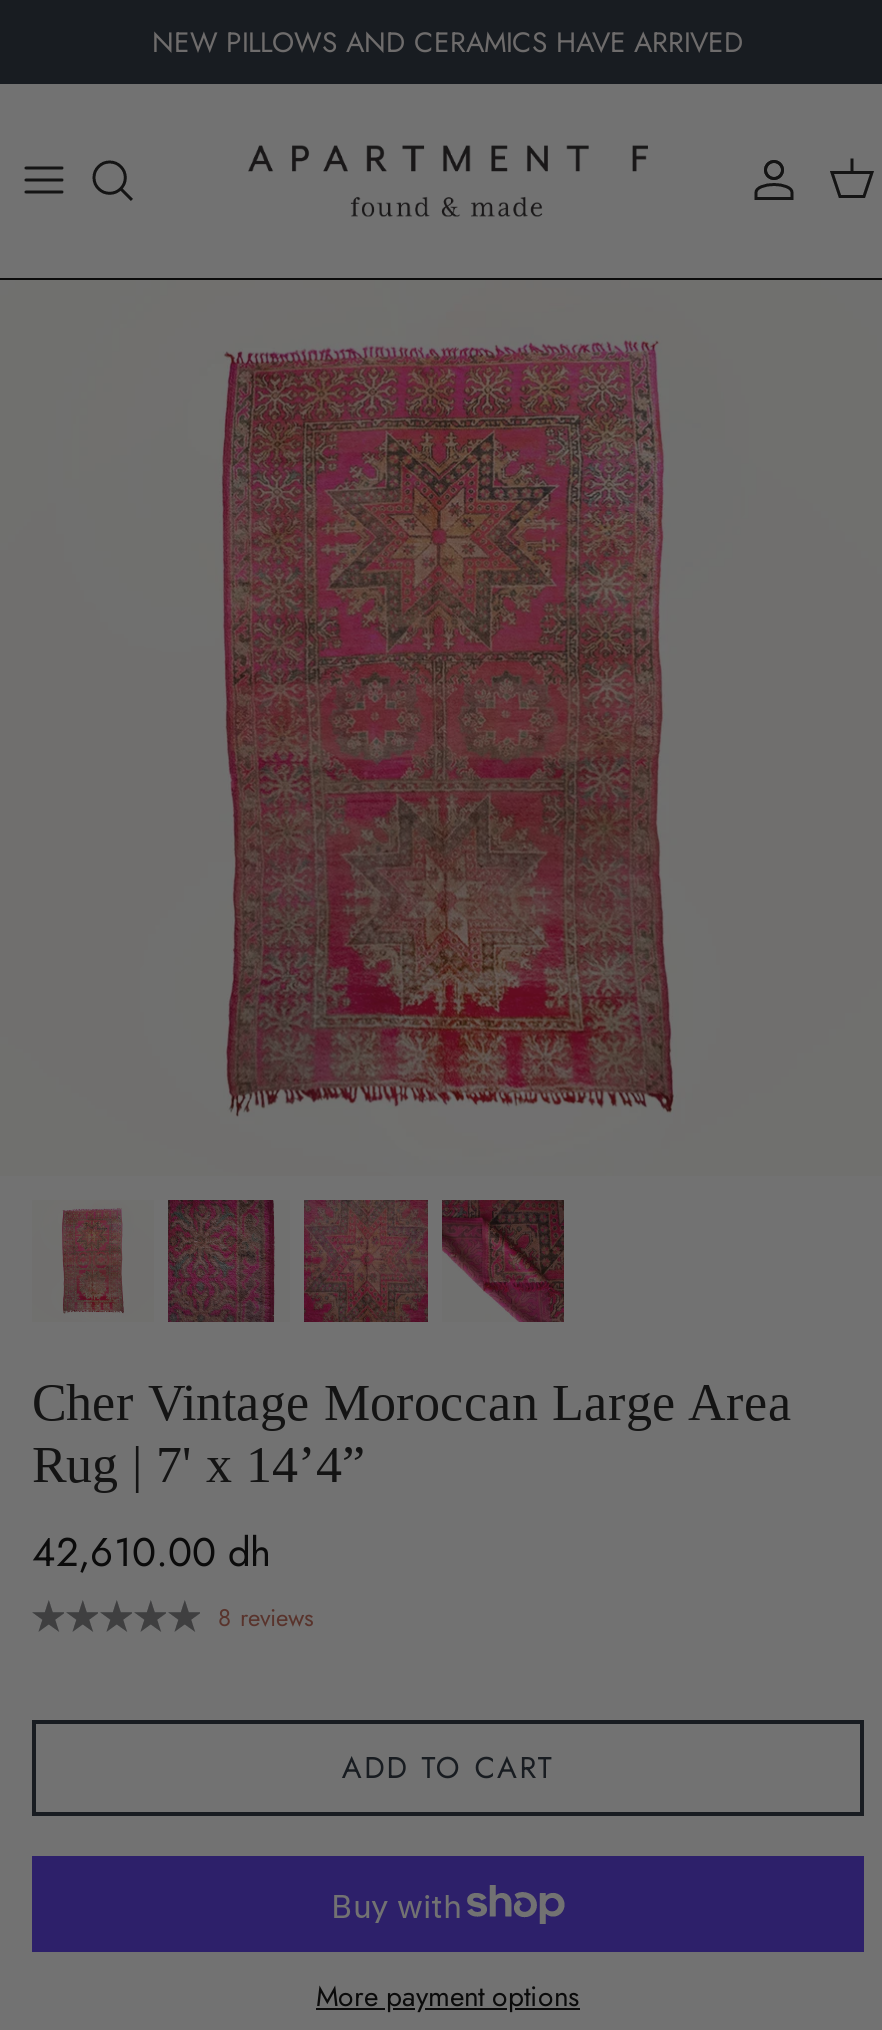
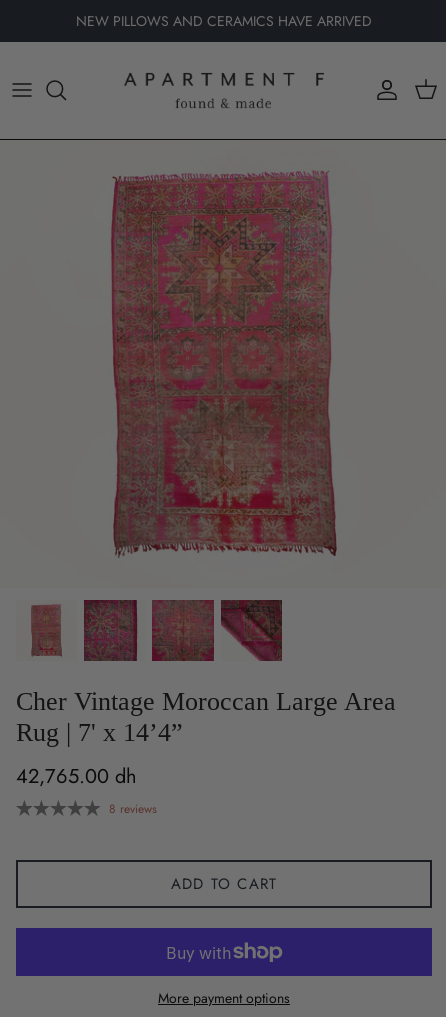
[32,1524,272,1582] 42,610.00 dh -> [16,762,137,791] 42,765.00 dh

